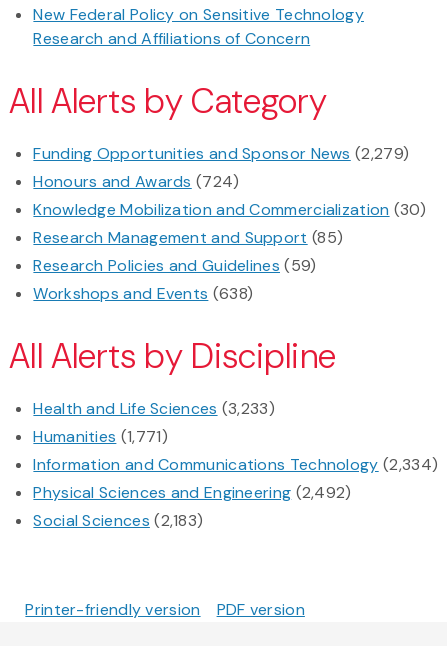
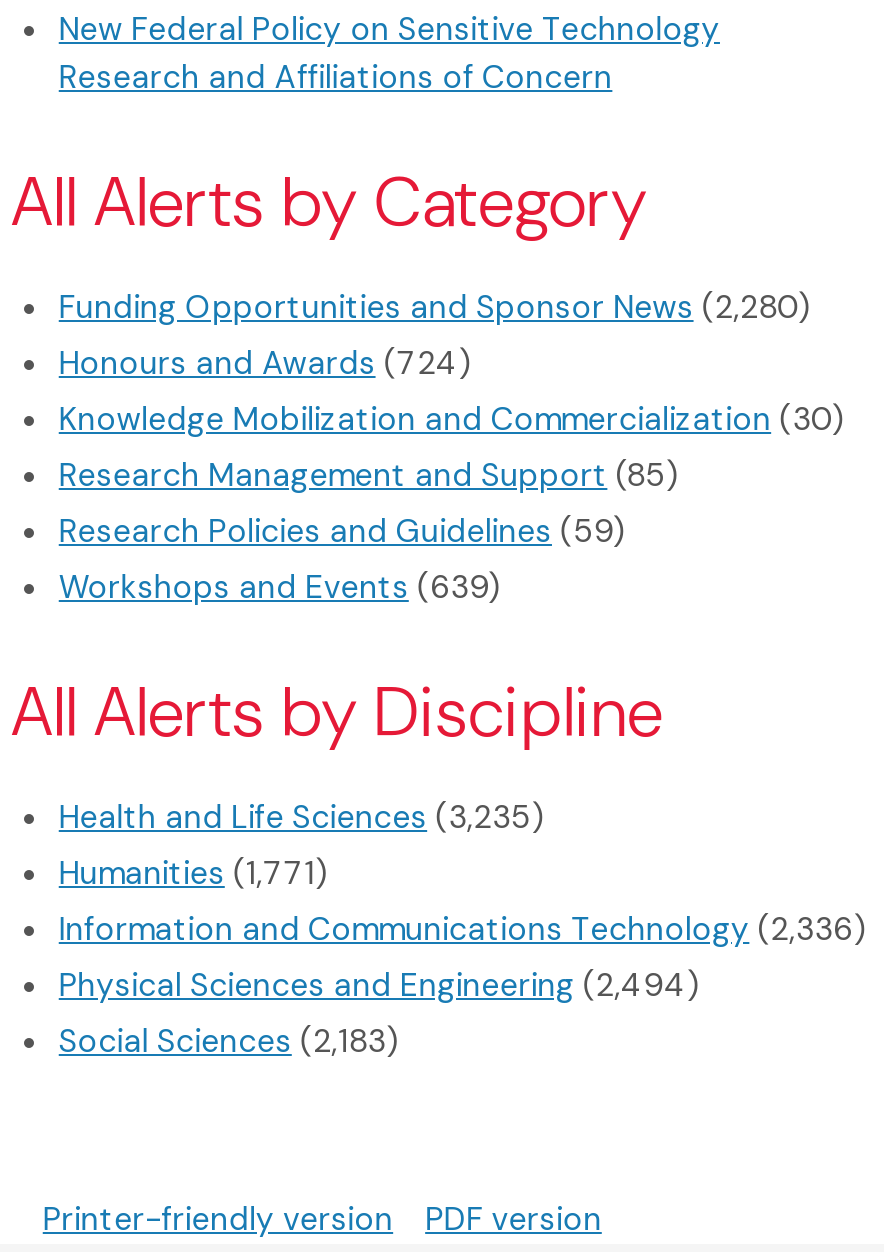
[33,143,409,164] Funding Opportunities and Sponsor News (2,279) -> [59,286,810,328] Funding Opportunities and Sponsor News (2,280)
[33,283,253,304] Workshops and Events (638) -> [59,566,500,608] Workshops and Events (639)
[33,398,275,419] Health and Life Sciences (3,233) -> [59,796,544,838] Health and Life Sciences (3,235)
[33,454,438,475] Information and Communications Technology (2,334) -> [59,908,866,950] Information and Communications Technology (2,336)
[33,482,352,503] Physical Sciences and Engineering (2,492) -> [59,964,699,1006] Physical Sciences and Engineering (2,494)

